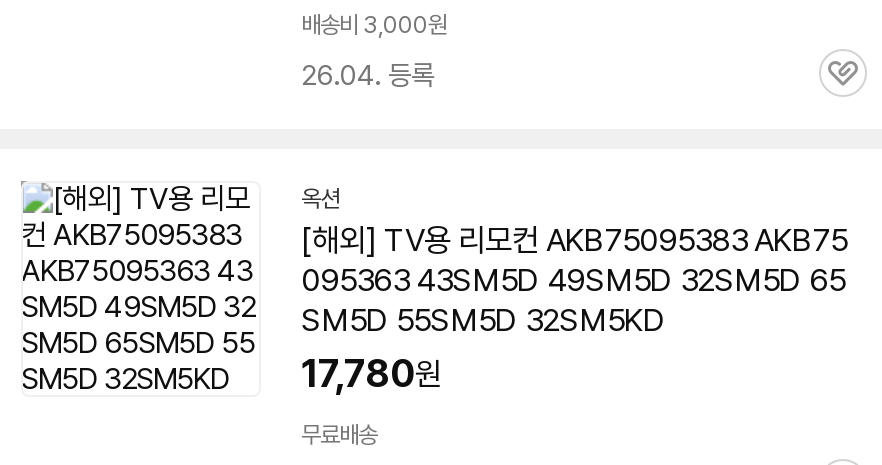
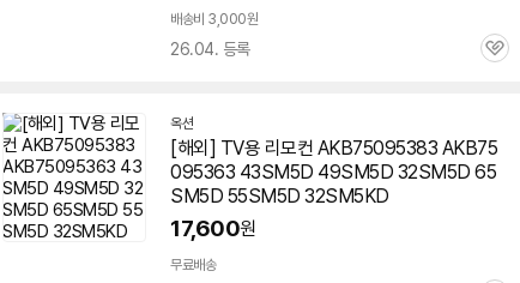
[301,351,442,397] 17,780원 -> [170,215,256,242] 17,600원

